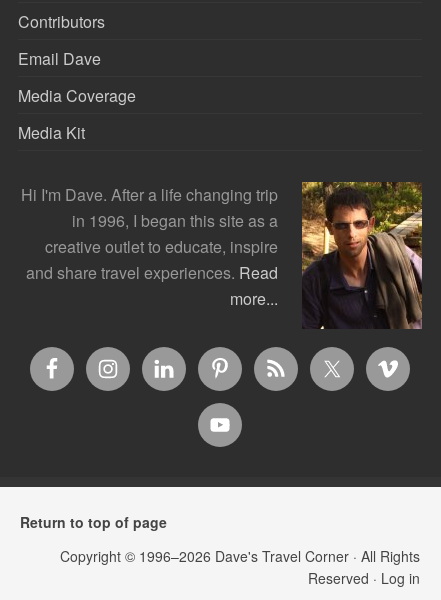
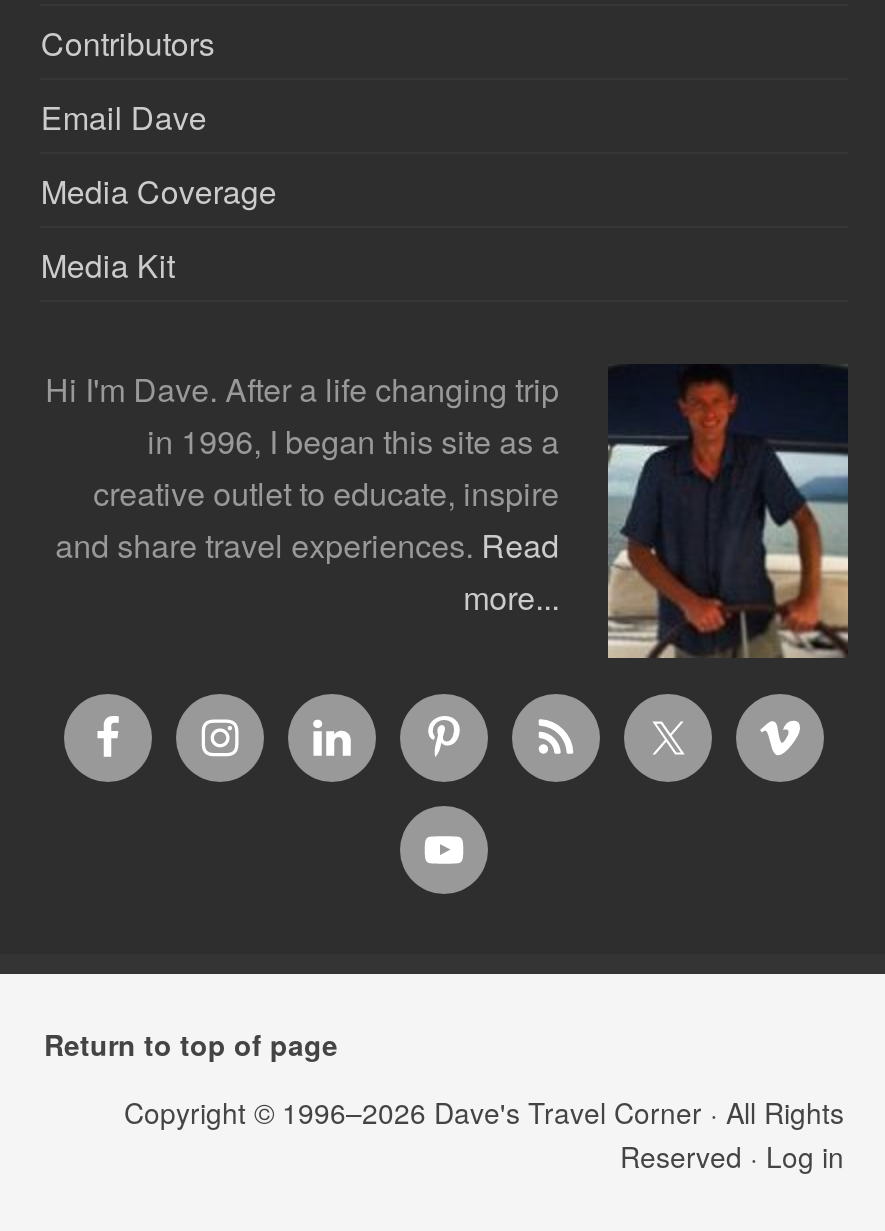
[301,181,423,329] [image] -> [606,364,850,660] [image]

